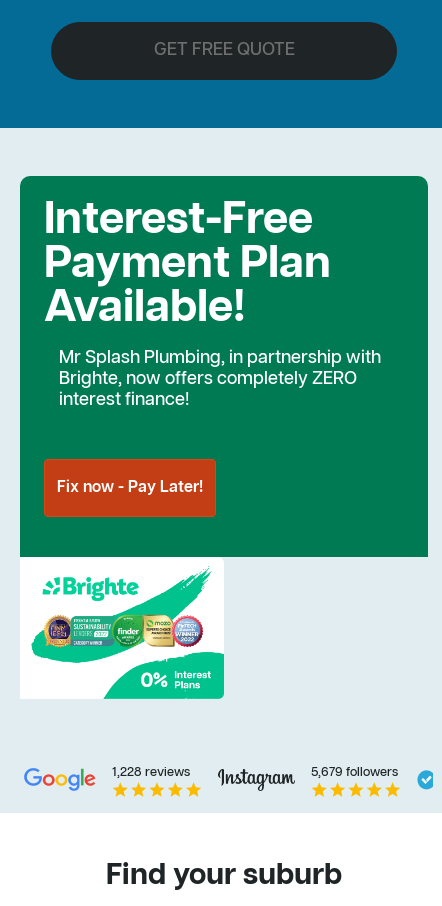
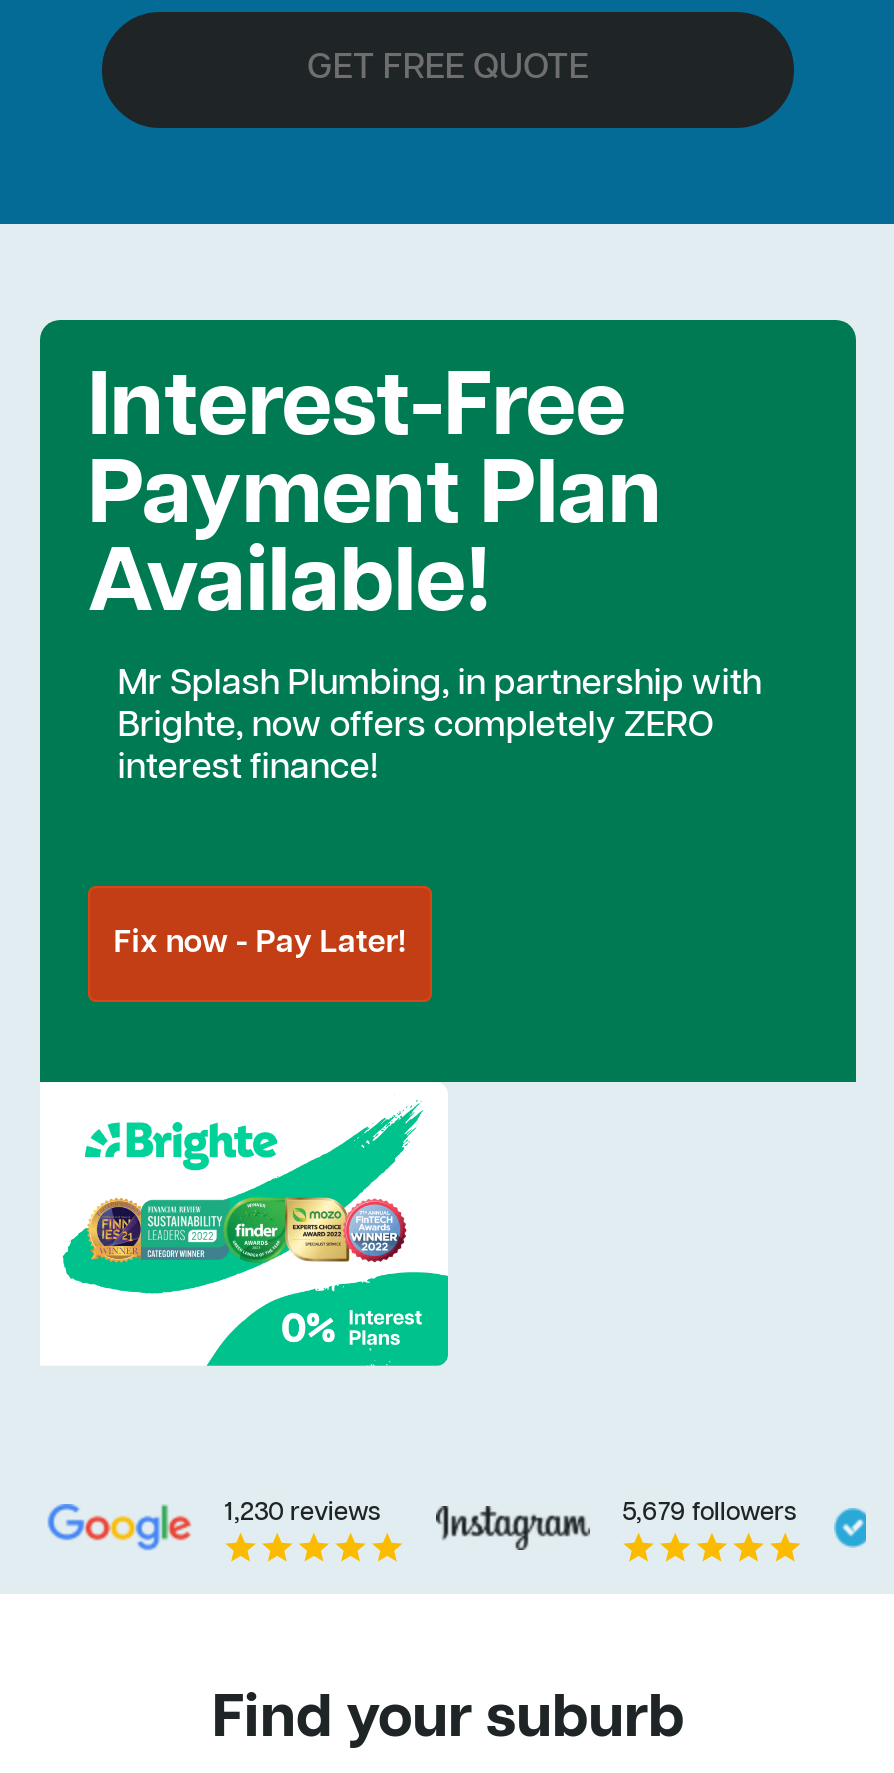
[112,764,190,781] 1,228 reviews -> [224,1495,380,1529] 1,230 reviews

